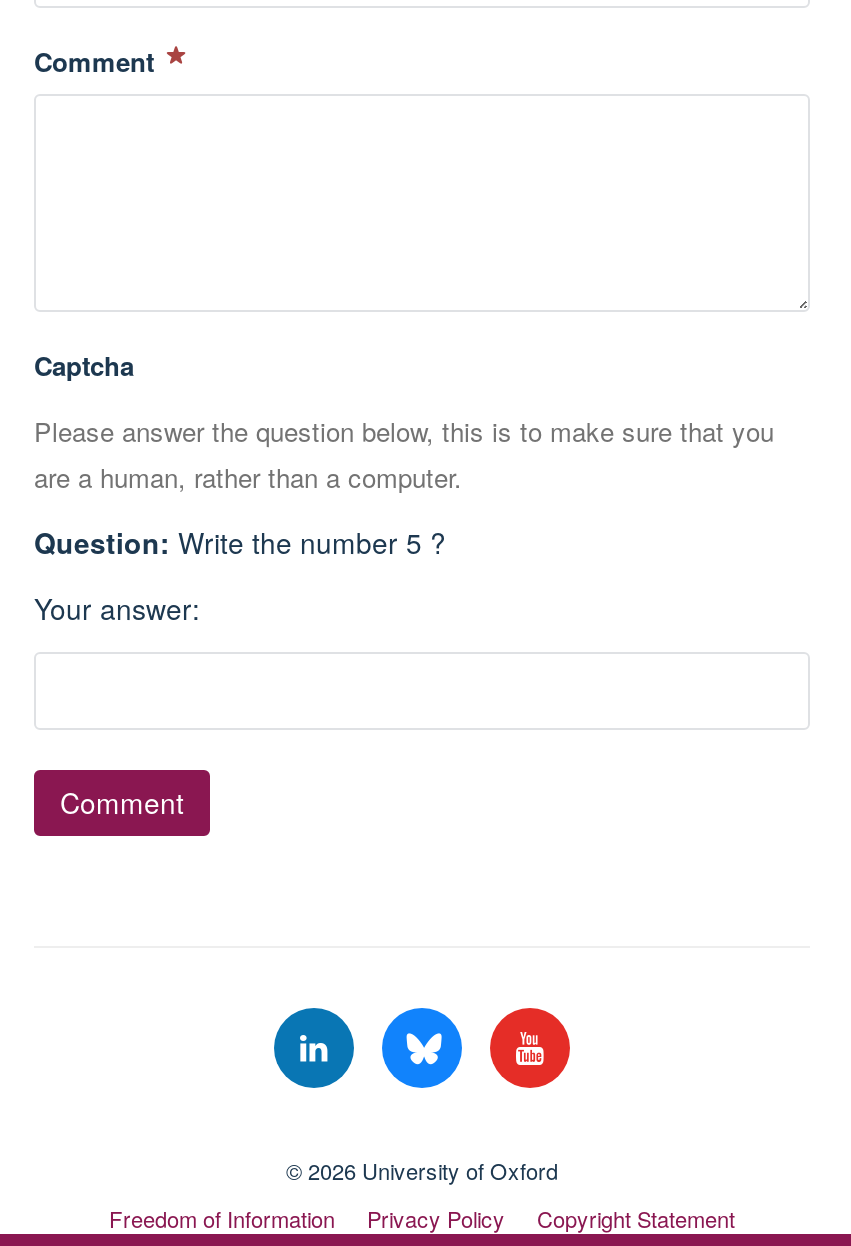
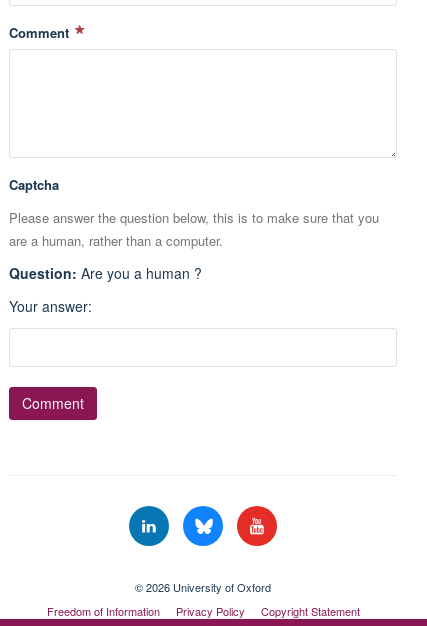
[34,521,446,561] Question: Write the number 5 ? -> [9,262,202,282] Question: Are you a human ?

